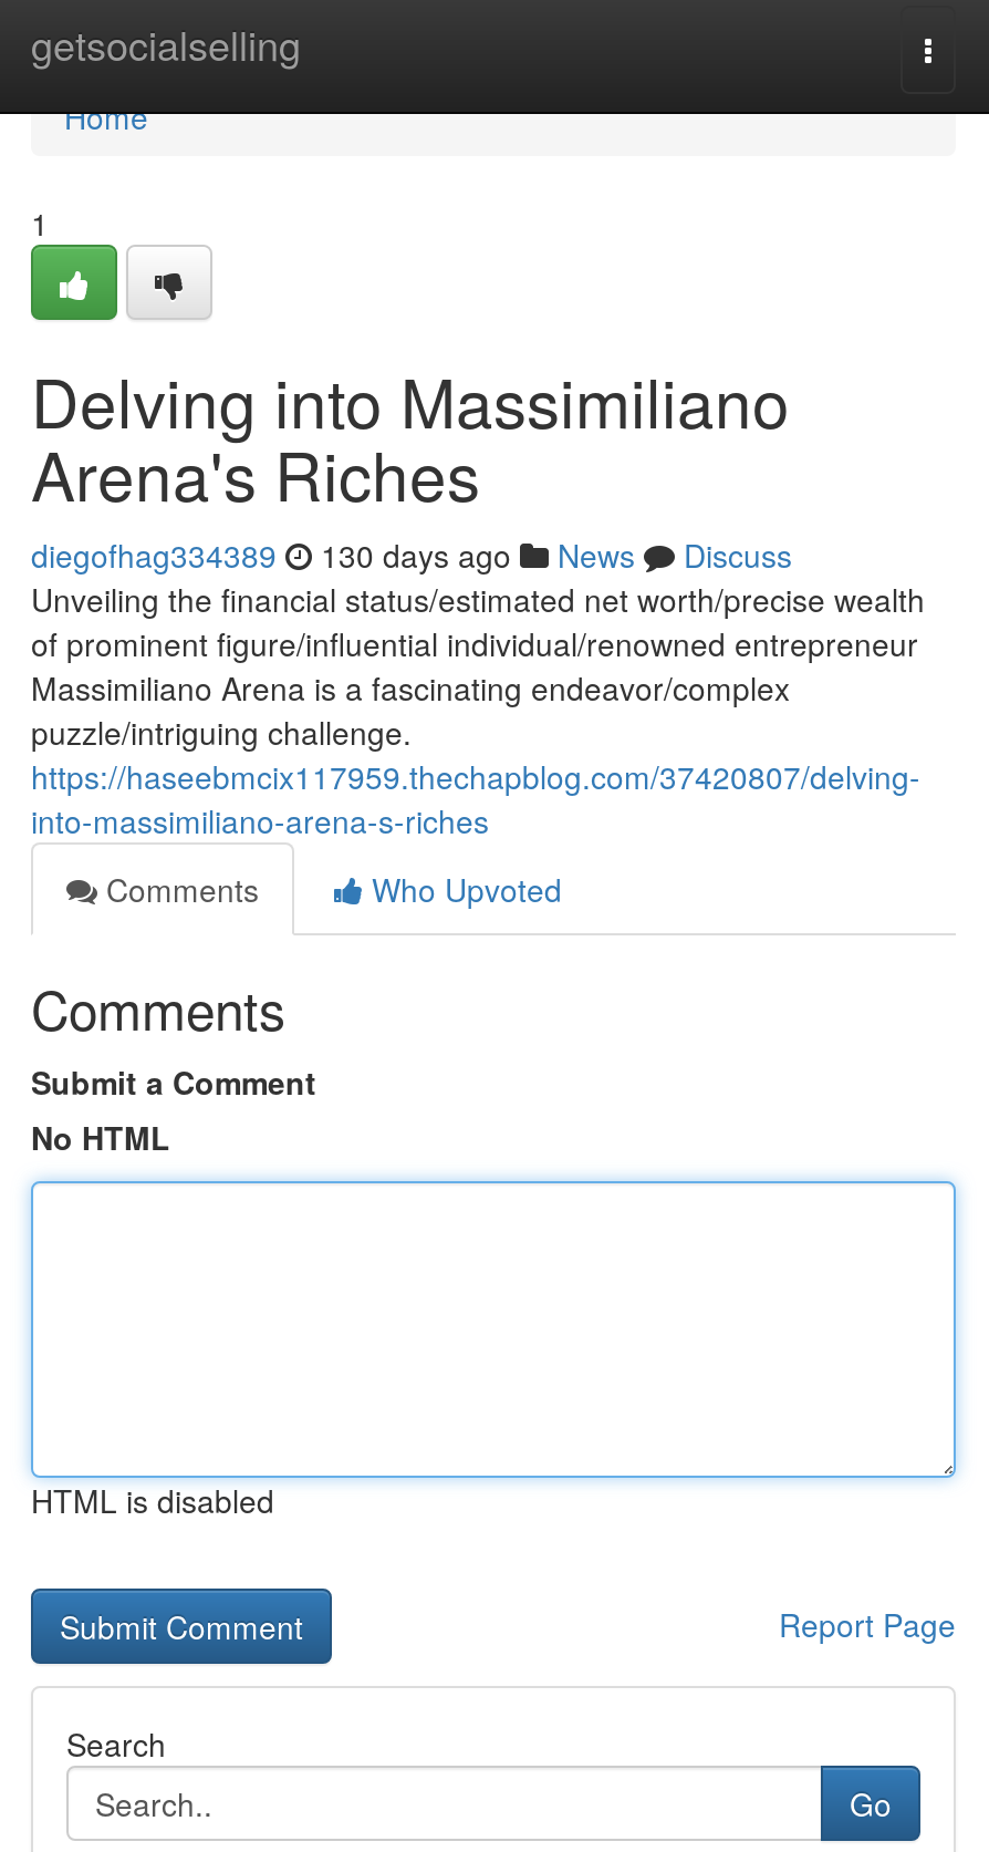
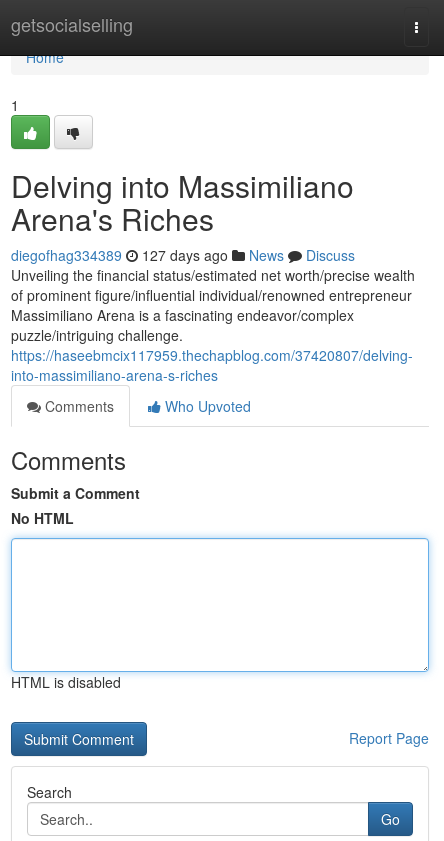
[31,532,792,577] diegofhag334389 130 days ago News Discuss -> [11,245,355,265] diegofhag334389 127 days ago News Discuss

